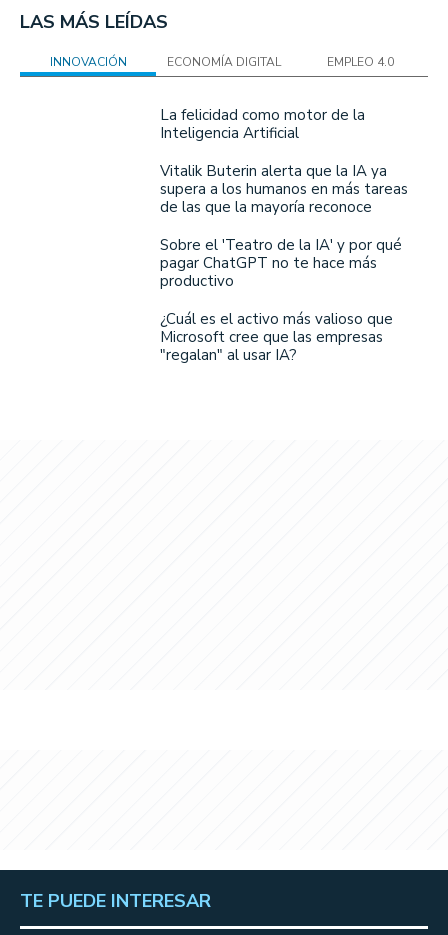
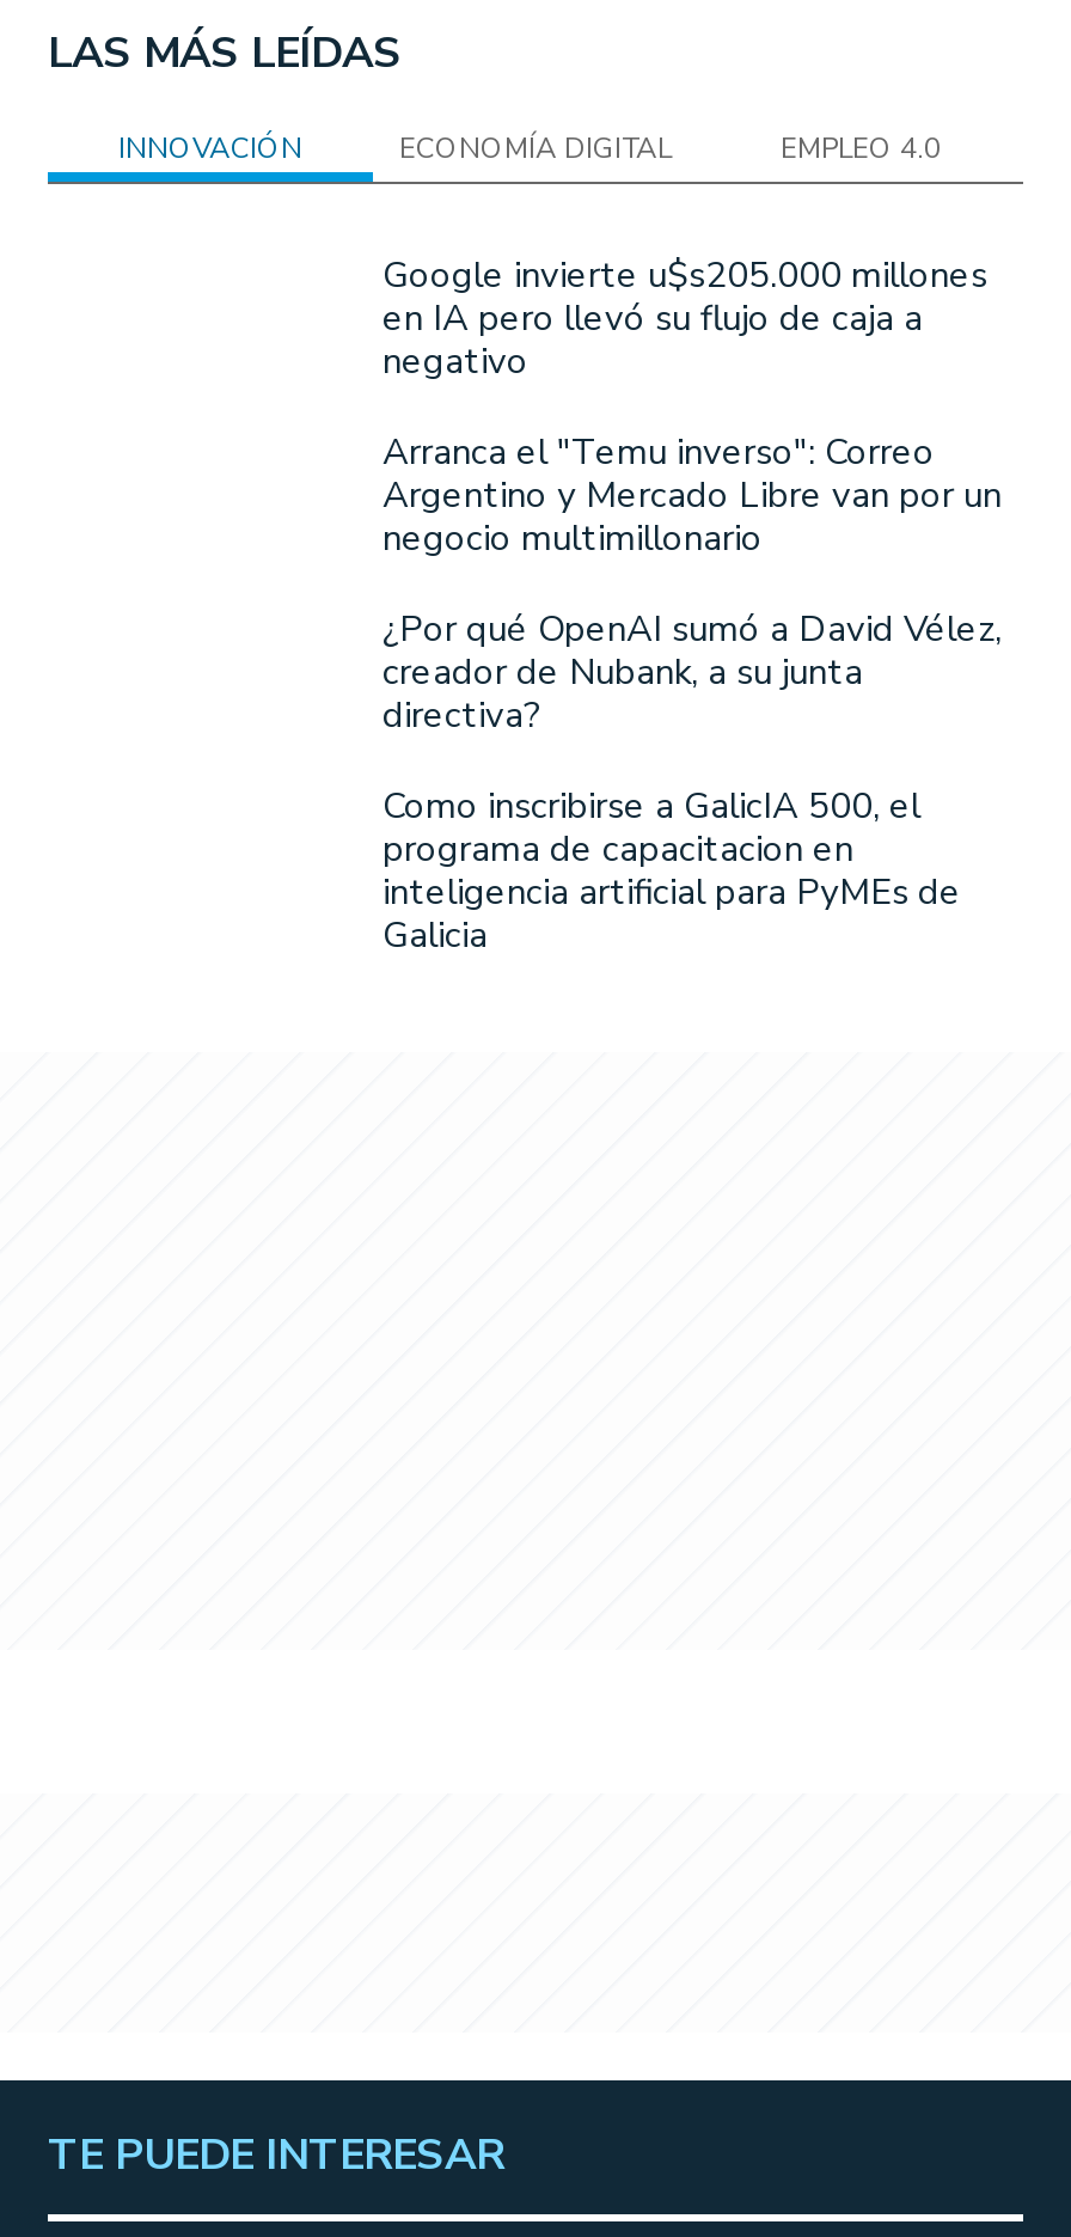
[160,105,365,143] La felicidad como motor de la | Inteligencia Artificial -> [382,251,987,385] Google invierte u$s205.000 millones | en IA pero llevó su flujo de caja a | negativo
[160,161,408,217] Vitalik Buterin alerta que la IA ya | supera a los humanos en más tareas | de las que la mayoría reconoce -> [382,428,1002,562] Arranca el "Temu inverso": Correo | Argentino y Mercado Libre van por un | negocio multimillonario
[160,235,402,291] Sobre el 'Teatro de la IA' y por qué | pagar ChatGPT no te hace más | productivo -> [382,605,1002,739] ¿Por qué OpenAI sumó a David Vélez, | creador de Nubank, a su junta | directiva?
[160,309,393,365] ¿Cuál es el activo más valioso que | Microsoft cree que las empresas | "regalan" al usar IA? -> [382,782,961,959] Como inscribirse a GalicIA 500, el | programa de capacitacion en | inteligencia artificial para PyMEs de | Galicia

